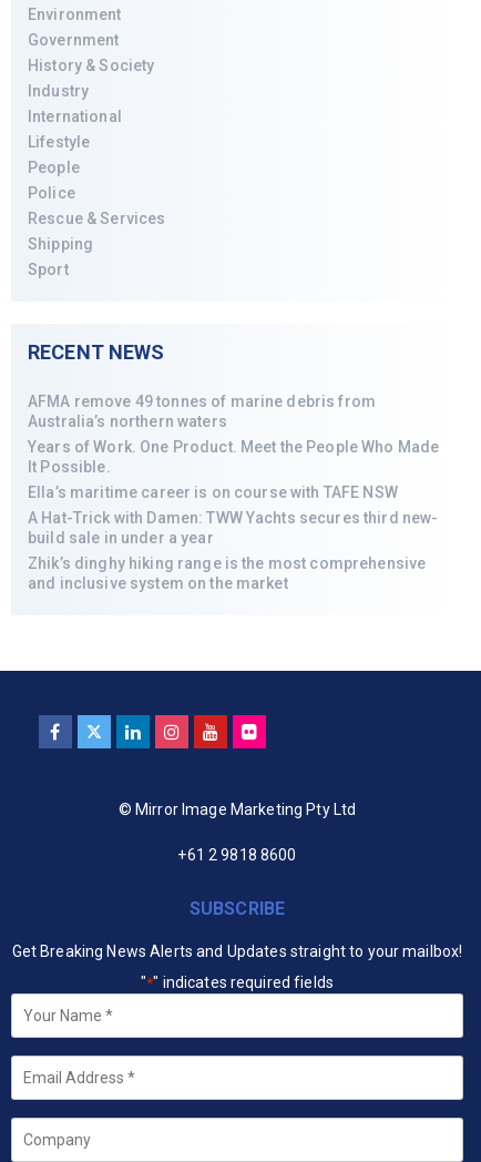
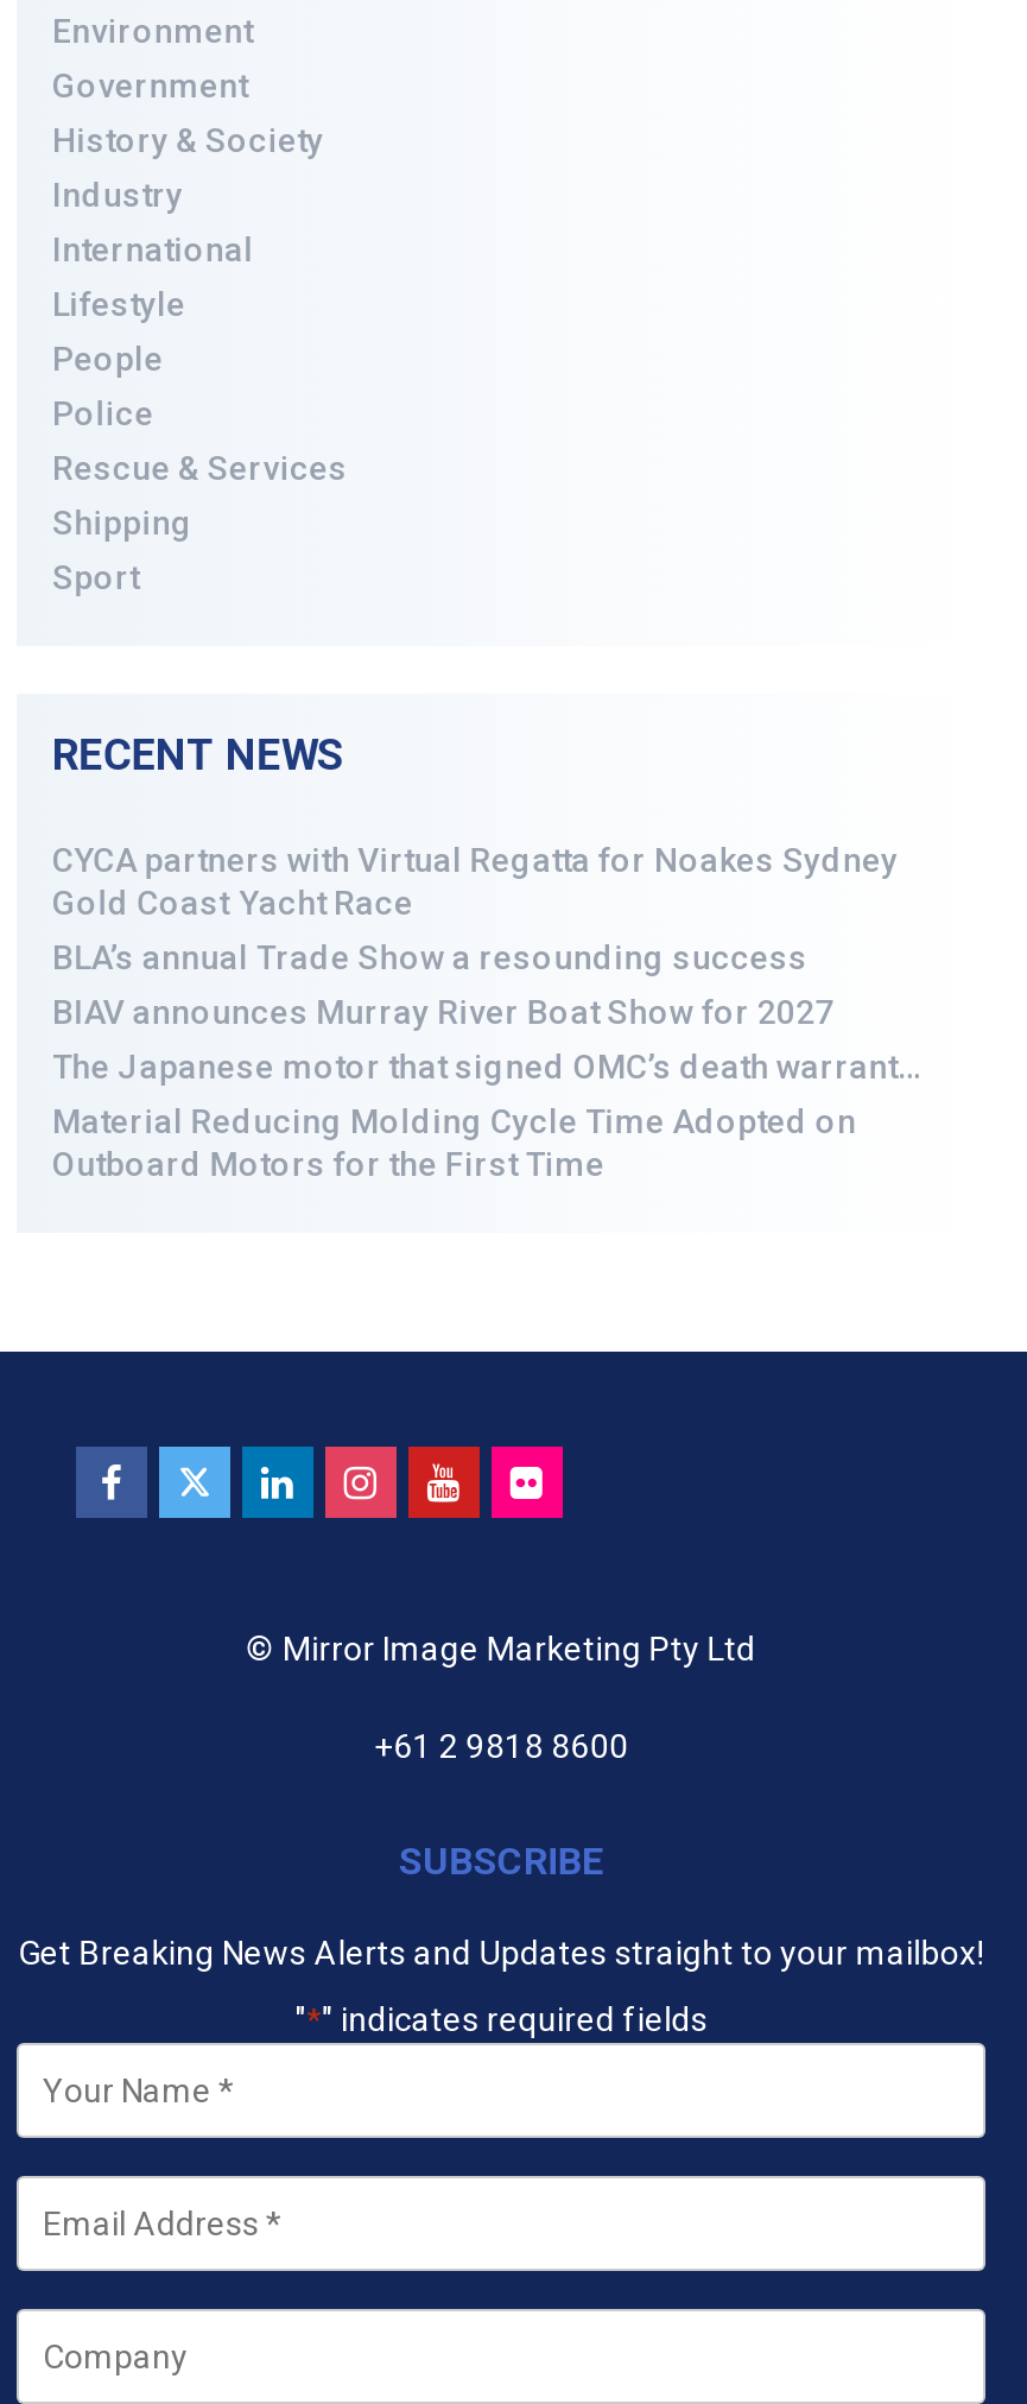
[28,393,439,592] AFMA remove 49 tonnes of marine debris from | Australia’s northern waters | Years of Work. One Product. Meet the People Who Made | It Possible. | Ella’s maritime career is on course with TAFE NSW | A Hat-Trick with Damen: TWW Yachts secures third new- | build sale in under a year | Zhik’s dinghy hiking range is the most comprehensive | and inclusive system on the market -> [52,841,922,1183] CYCA partners with Virtual Regatta for Noakes Sydney | Gold Coast Yacht Race | BLA’s annual Trade Show a resounding success | BIAV announces Murray River Boat Show for 2027 | The Japanese motor that signed OMC’s death warrant… | Material Reducing Molding Cycle Time Adopted on | Outboard Motors for the First Time

